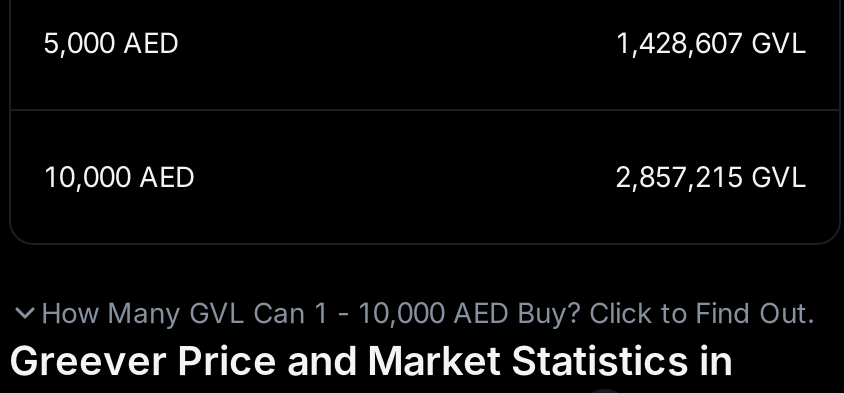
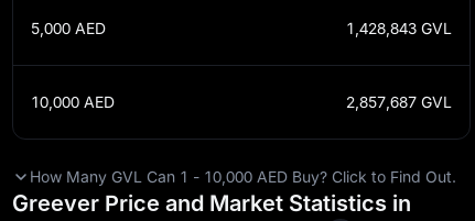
[615,25,807,59] 1,428,607 GVL -> [346,19,452,37] 1,428,843 GVL
[615,159,807,193] 2,857,215 GVL -> [346,92,452,111] 2,857,687 GVL

